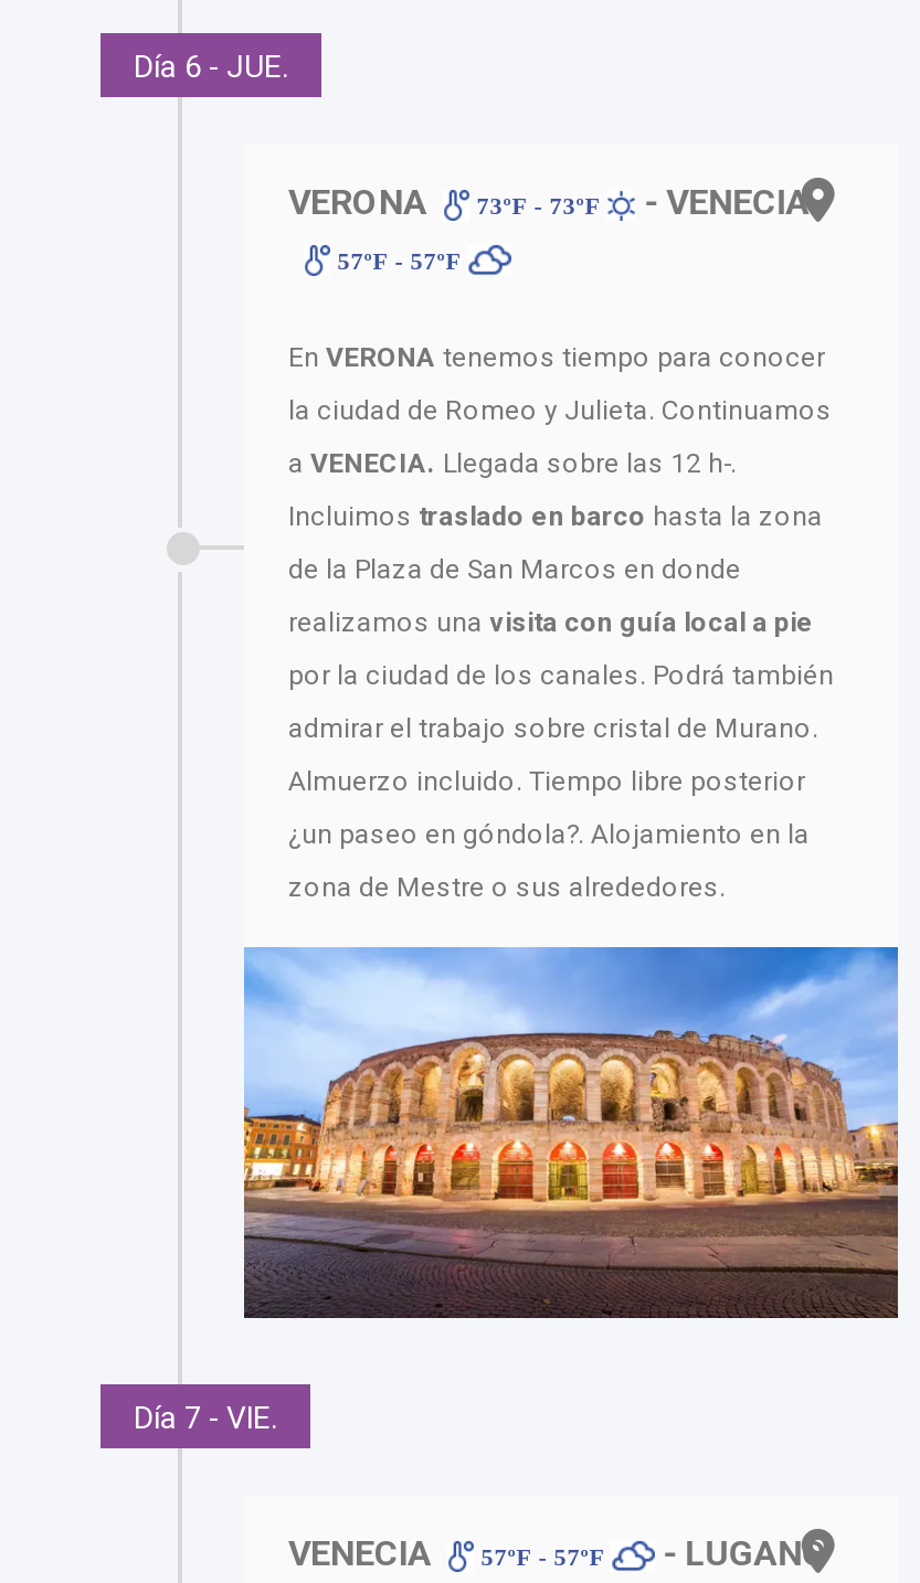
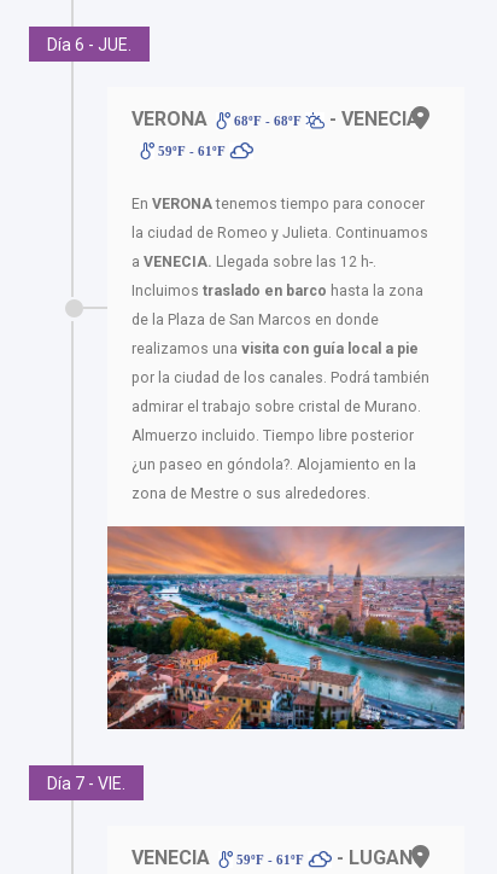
[288,181,810,223] VERONA 73ºF - 73ºF - VENECIA -> [131,107,420,130] VERONA 68ºF - 68ºF - VENECIA
[331,247,468,274] 57ºF - 57ºF -> [155,144,229,158] 59ºF - 61ºF
[242,945,900,1320] [image] -> [106,525,466,730] [image]
[288,1532,829,1574] VENECIA 57ºF - 57ºF - LUGANO -> [131,846,427,869] VENECIA 59ºF - 61ºF - LUGANO

